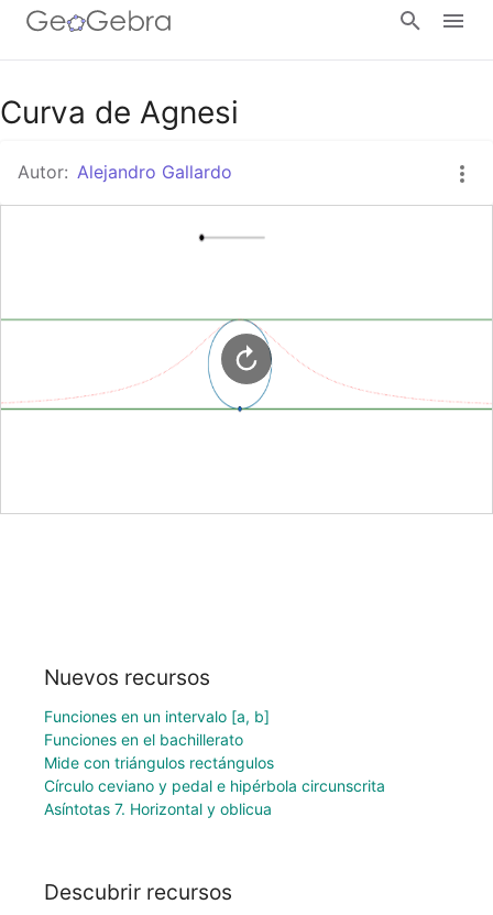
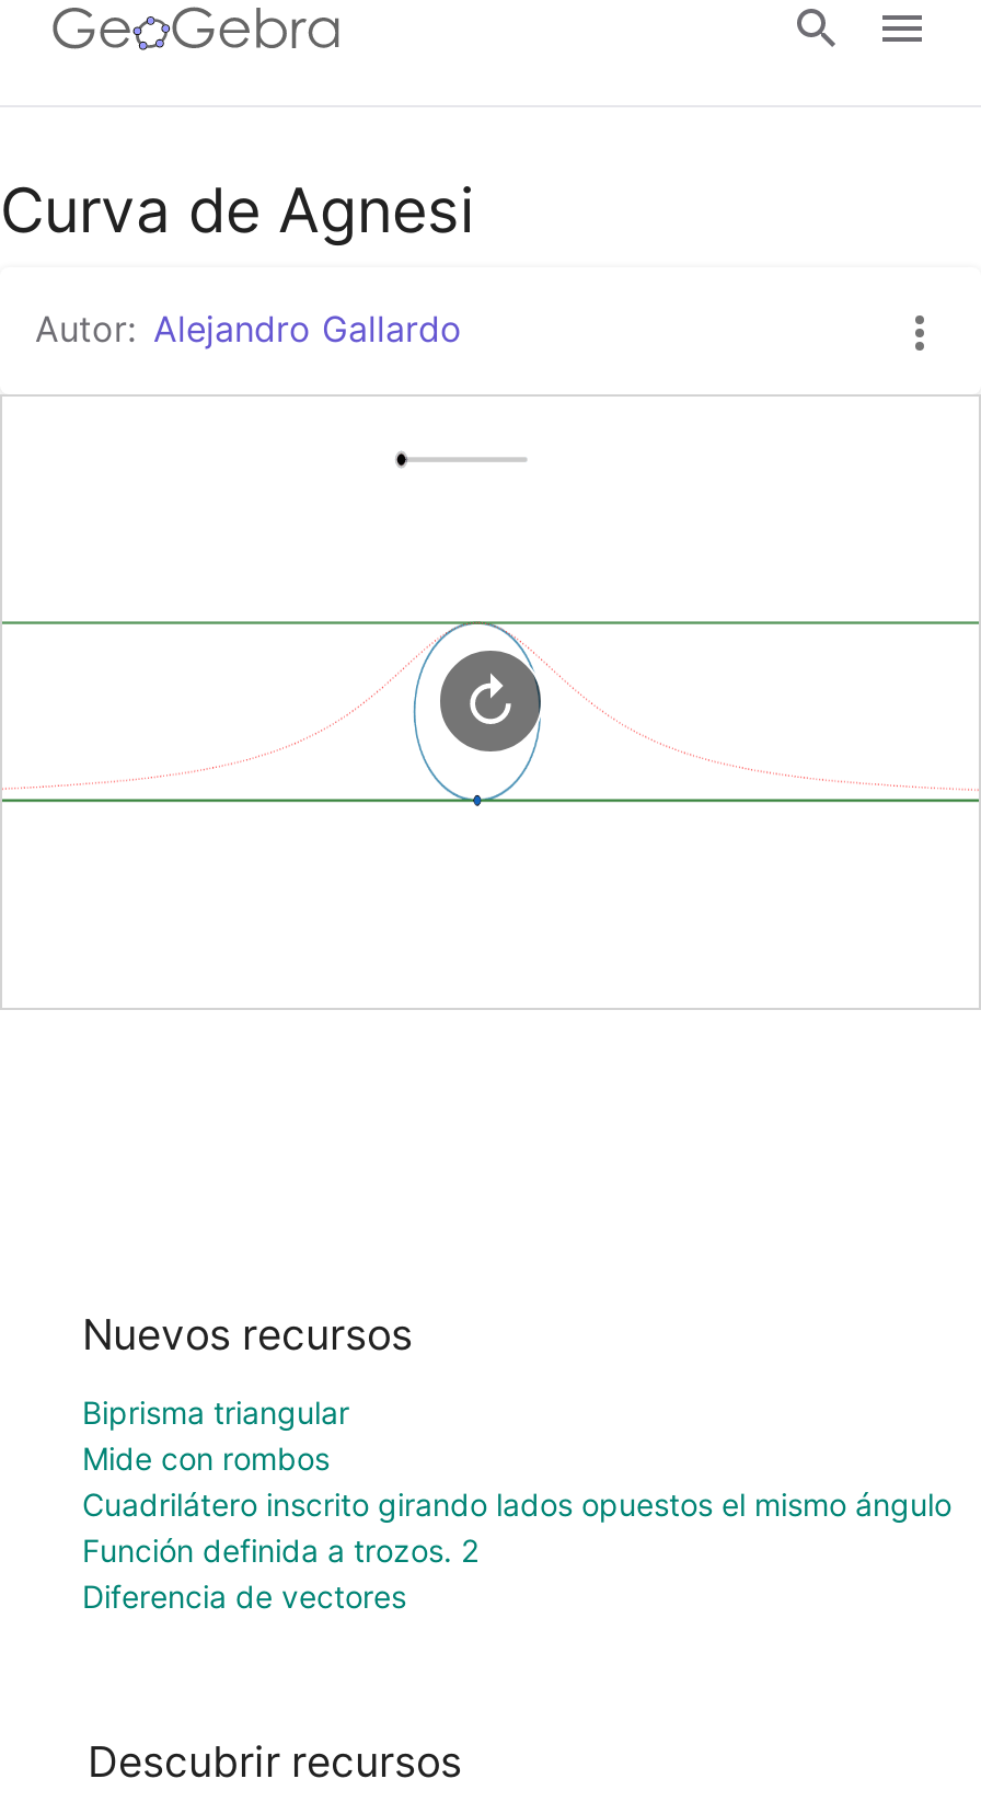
[44,707,385,818] Funciones en un intervalo [a, b] | Funciones en el bachillerato | Mide con triángulos rectángulos | Círculo ceviano y pedal e hipérbola circunscrita | Asíntotas 7. Horizontal y oblicua -> [82,1393,951,1614] Biprisma triangular | Mide con rombos | Cuadrilátero inscrito girando lados opuestos el mismo ángulo | Función definida a trozos. 2 | Diferencia de vectores

